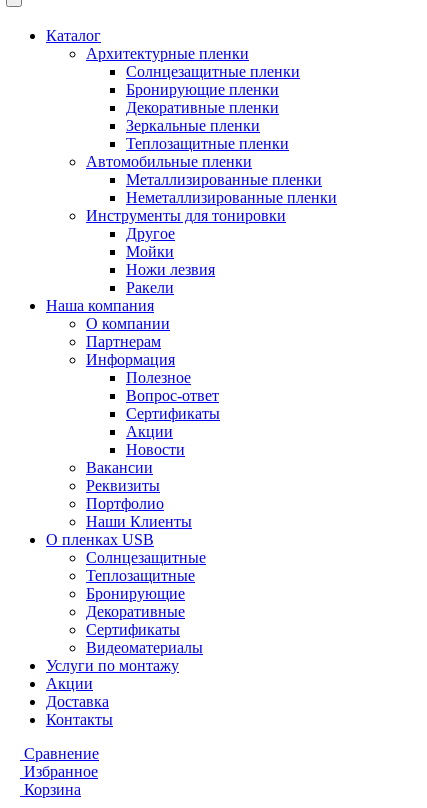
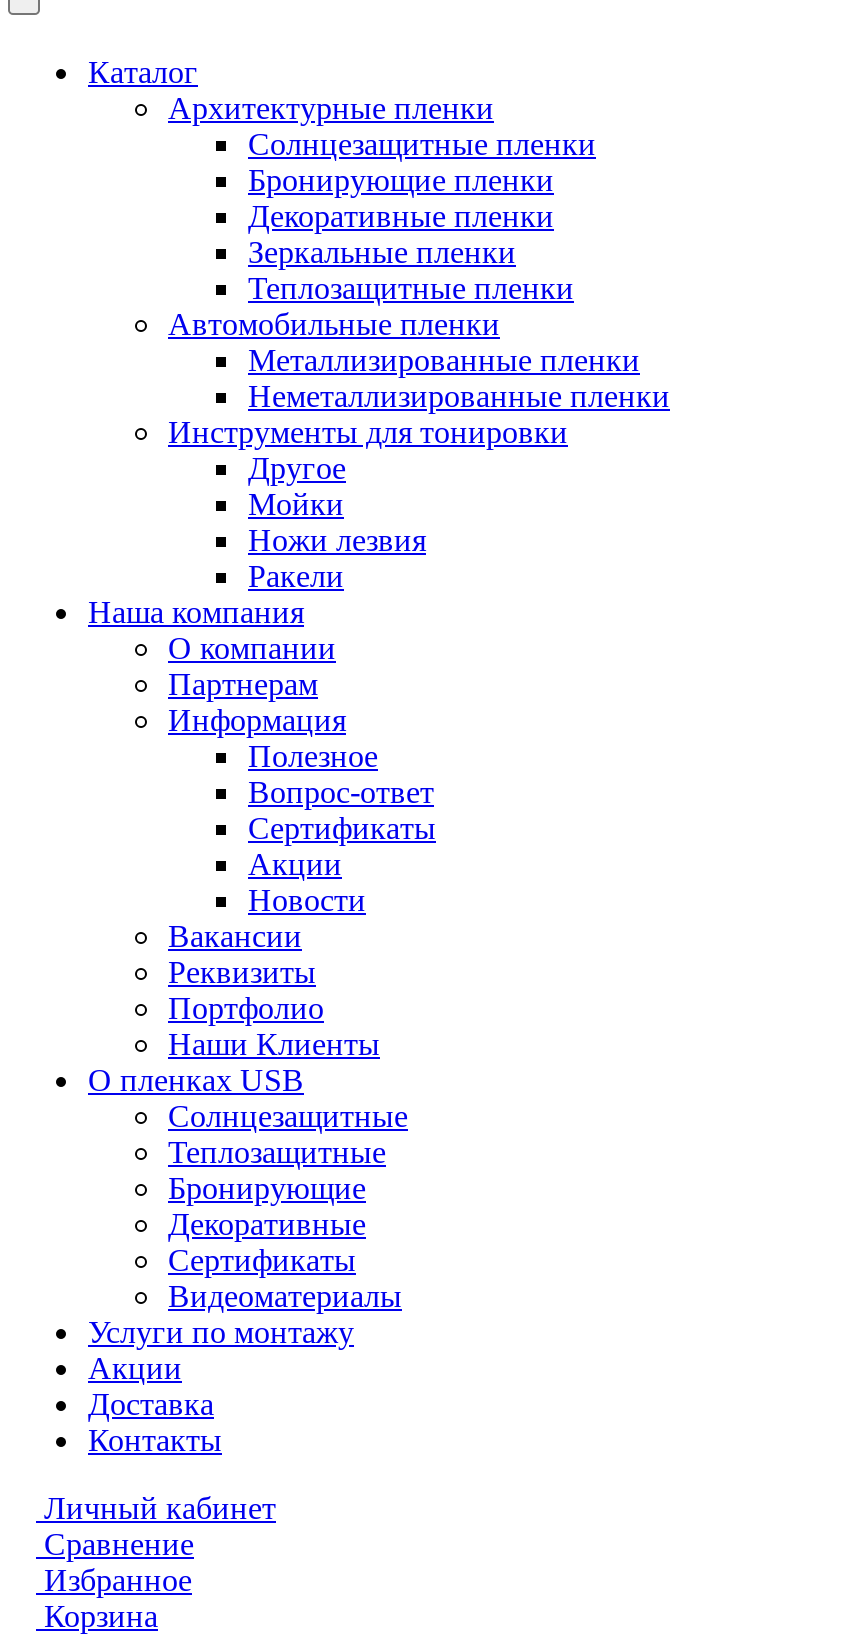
none -> [44,1491,276,1525] Личный кабинет

